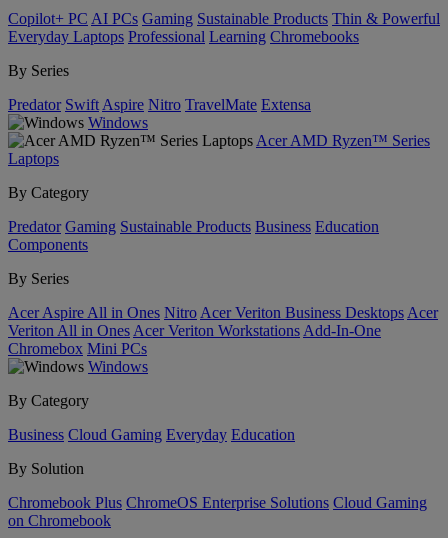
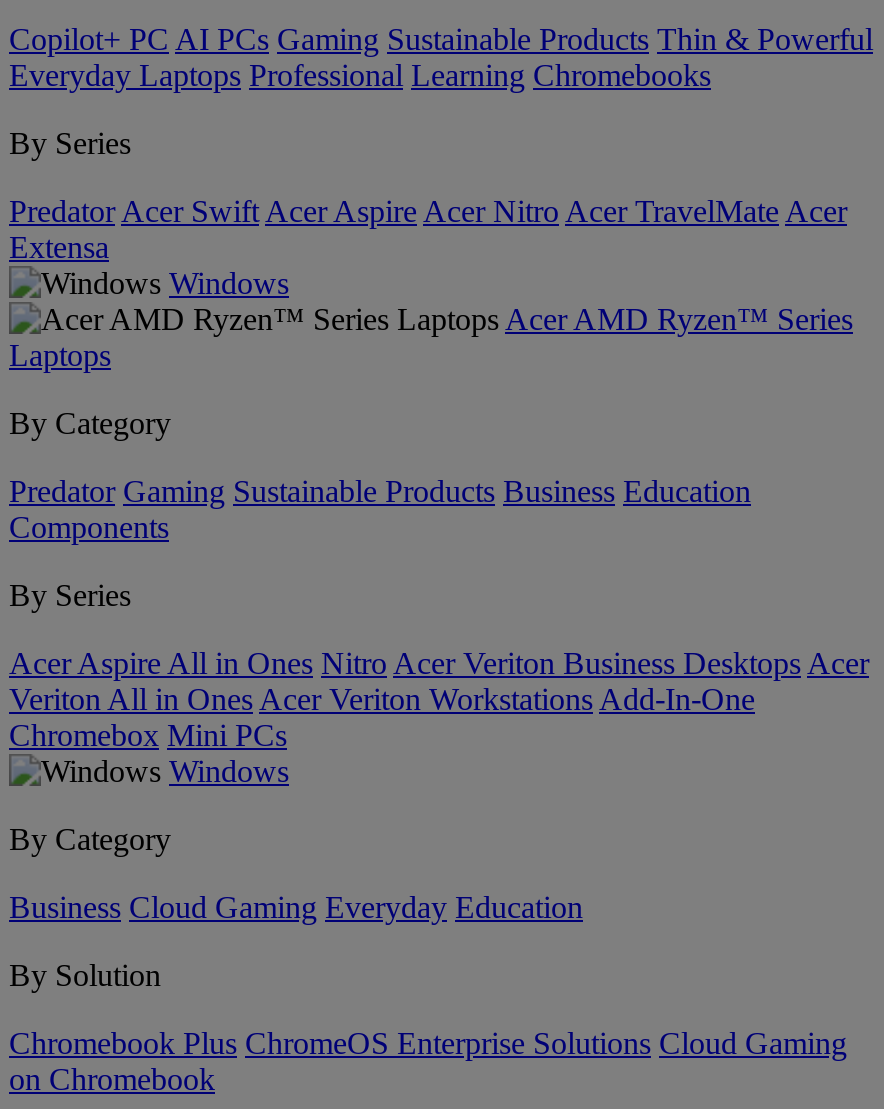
[8,96,311,113] Predator Swift Aspire Nitro TravelMate Extensa -> [9,194,847,264] Predator Acer Swift Acer Aspire Acer Nitro Acer TravelMate Acer | Extensa

